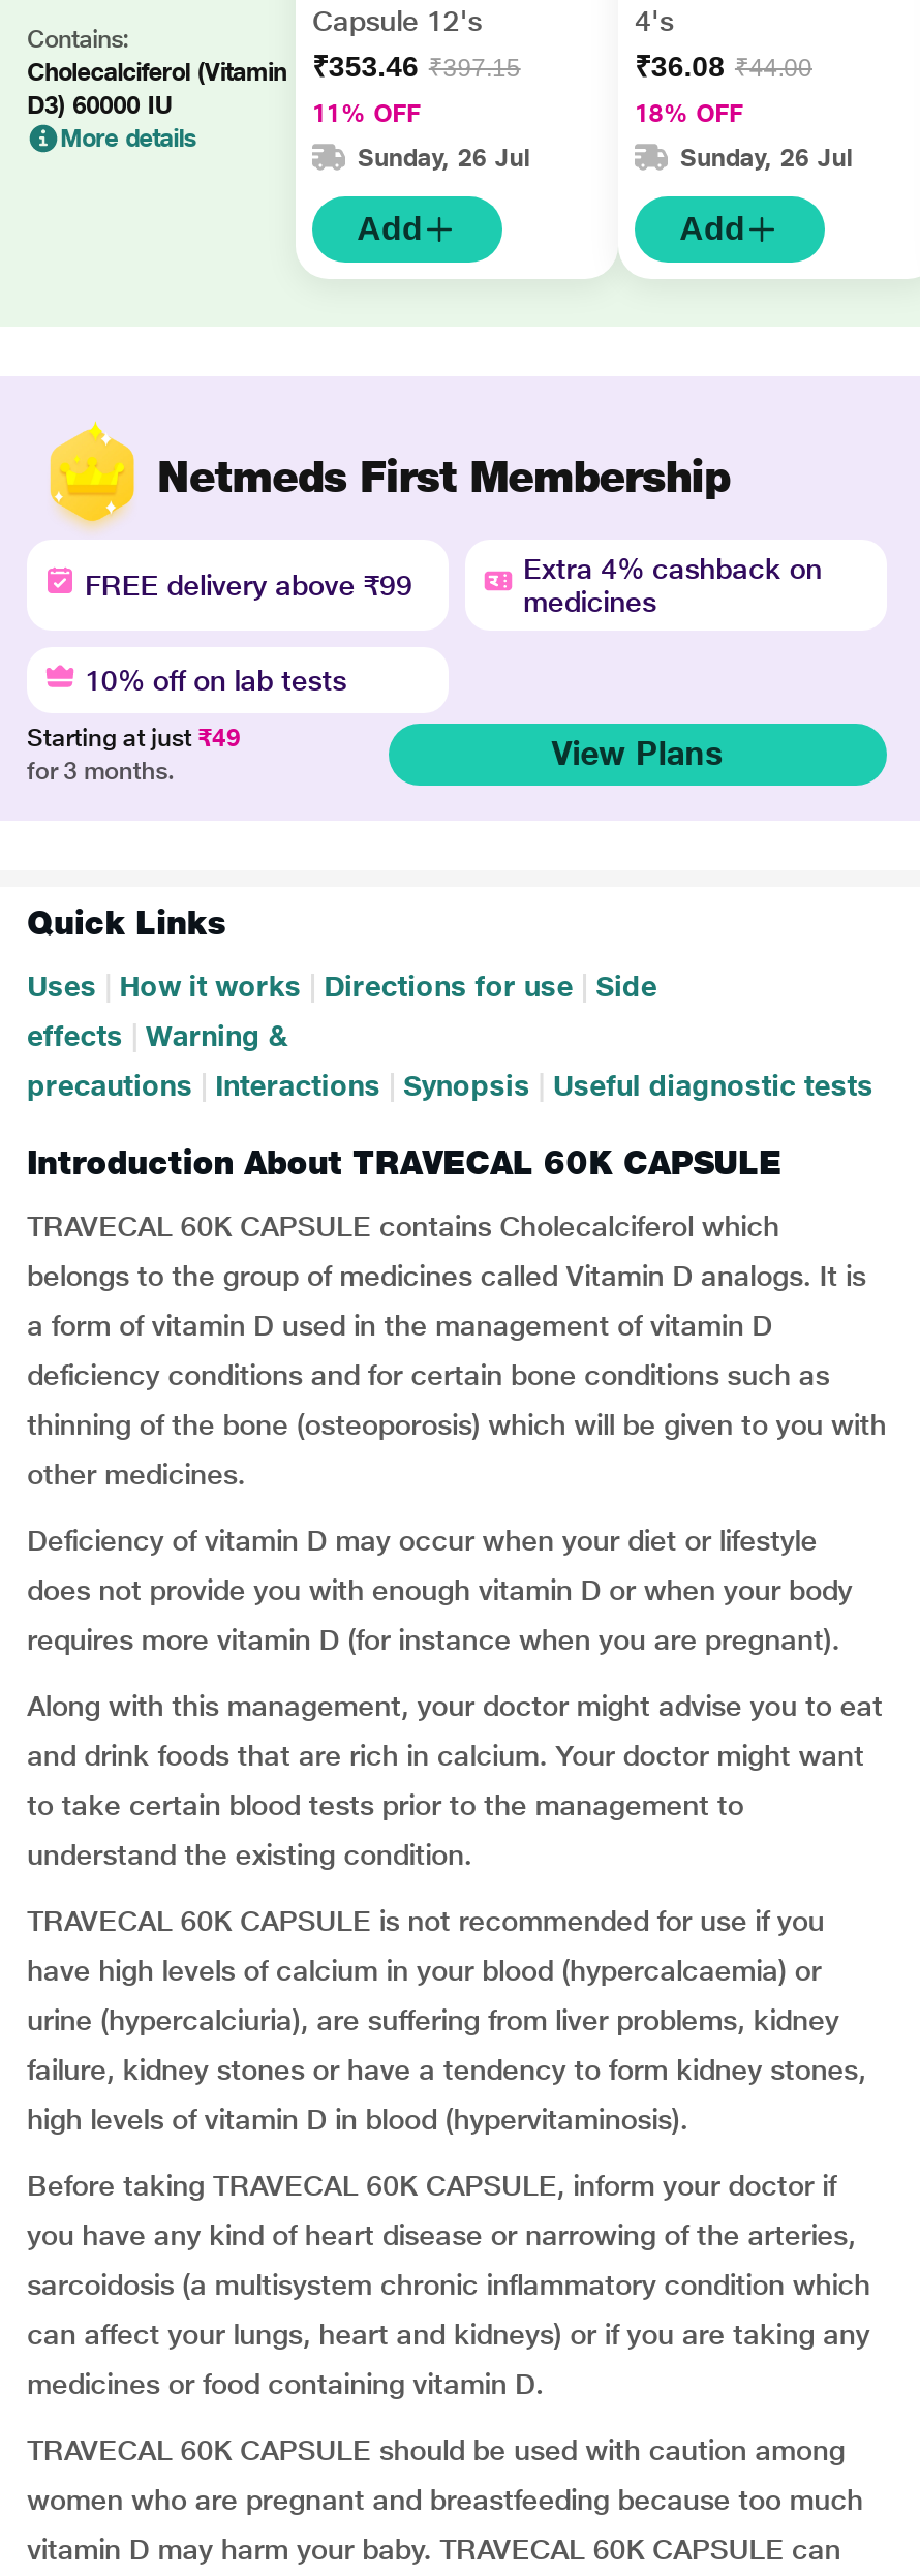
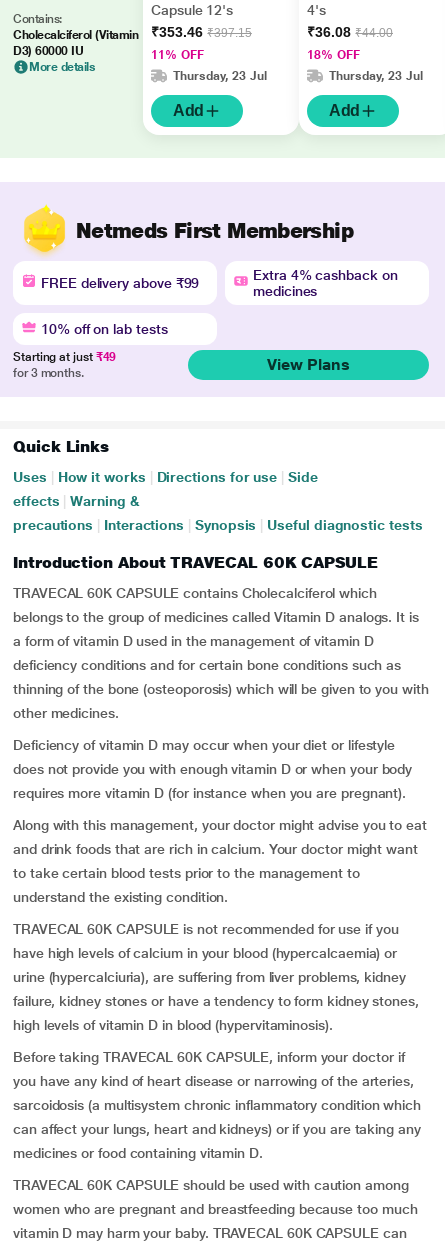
[358,143,530,172] Sunday, 26 Jul -> [173,69,267,83] Thursday, 23 Jul
[680,143,852,172] Sunday, 26 Jul -> [329,69,423,83] Thursday, 23 Jul

